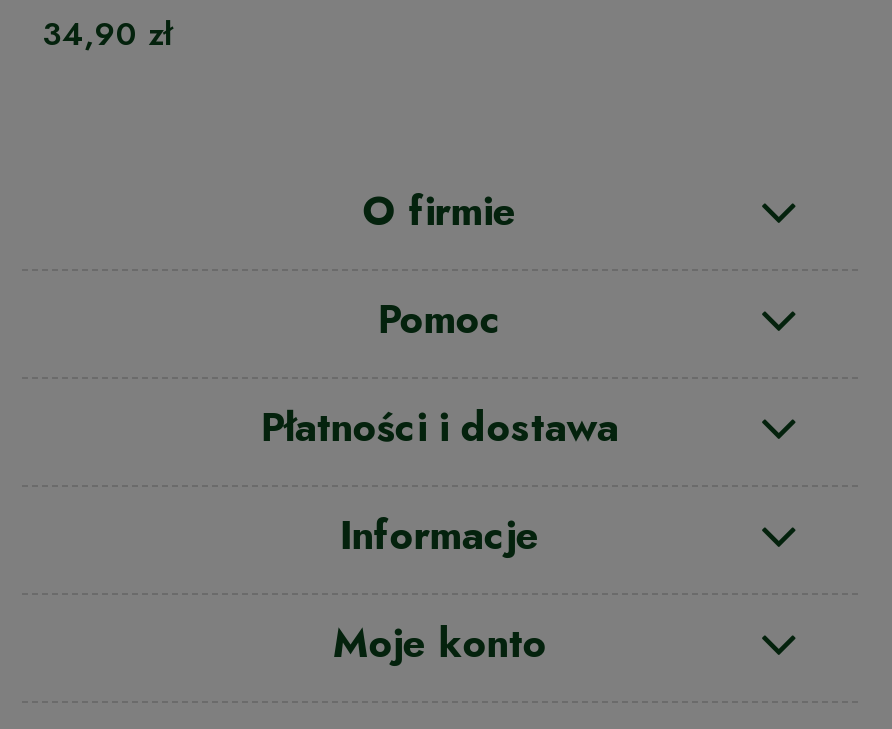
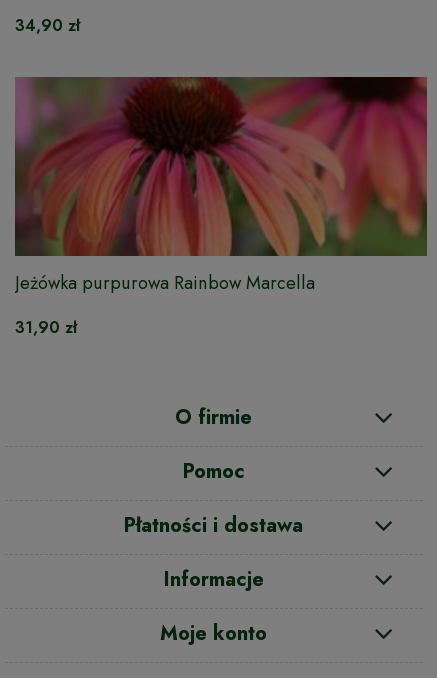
none -> [14,76,428,339] [image] | Jeżówka purpurowa Rainbow Marcella | 31,90 zł

